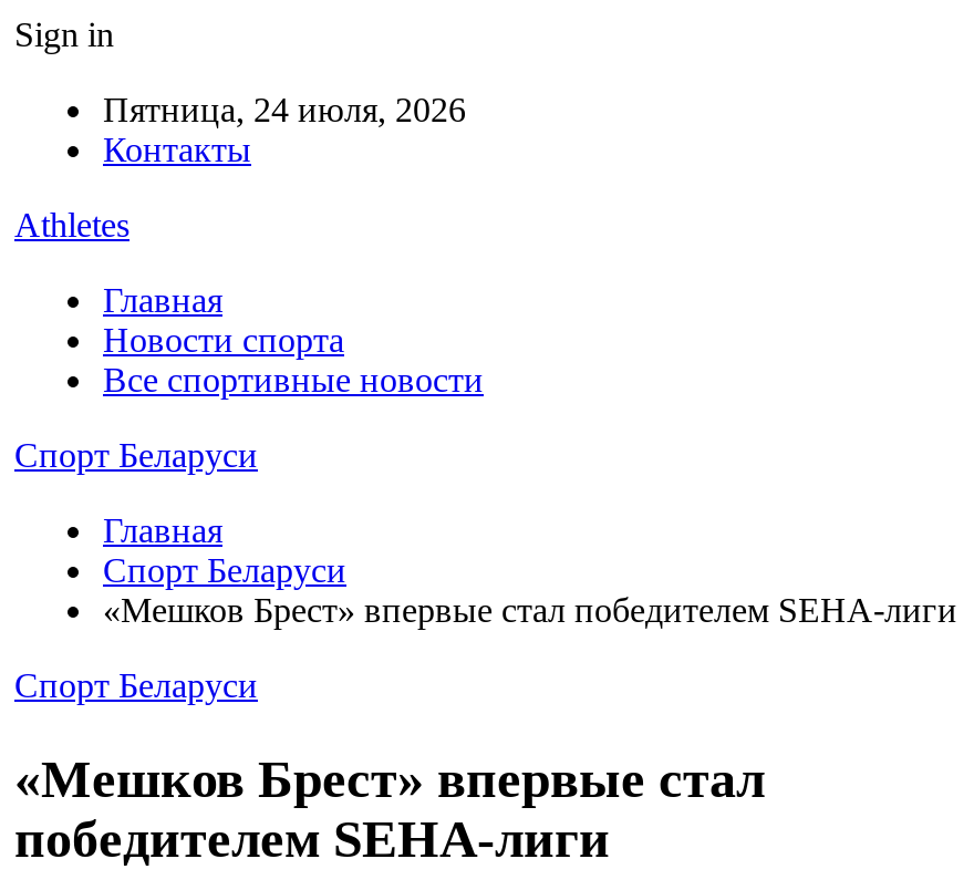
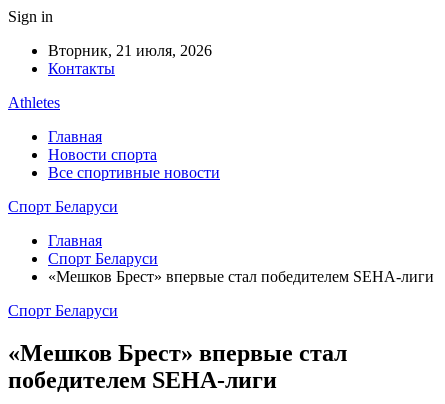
[103,91,466,128] Пятница, 24 июля, 2026 -> [48,42,212,59] Вторник, 21 июля, 2026

